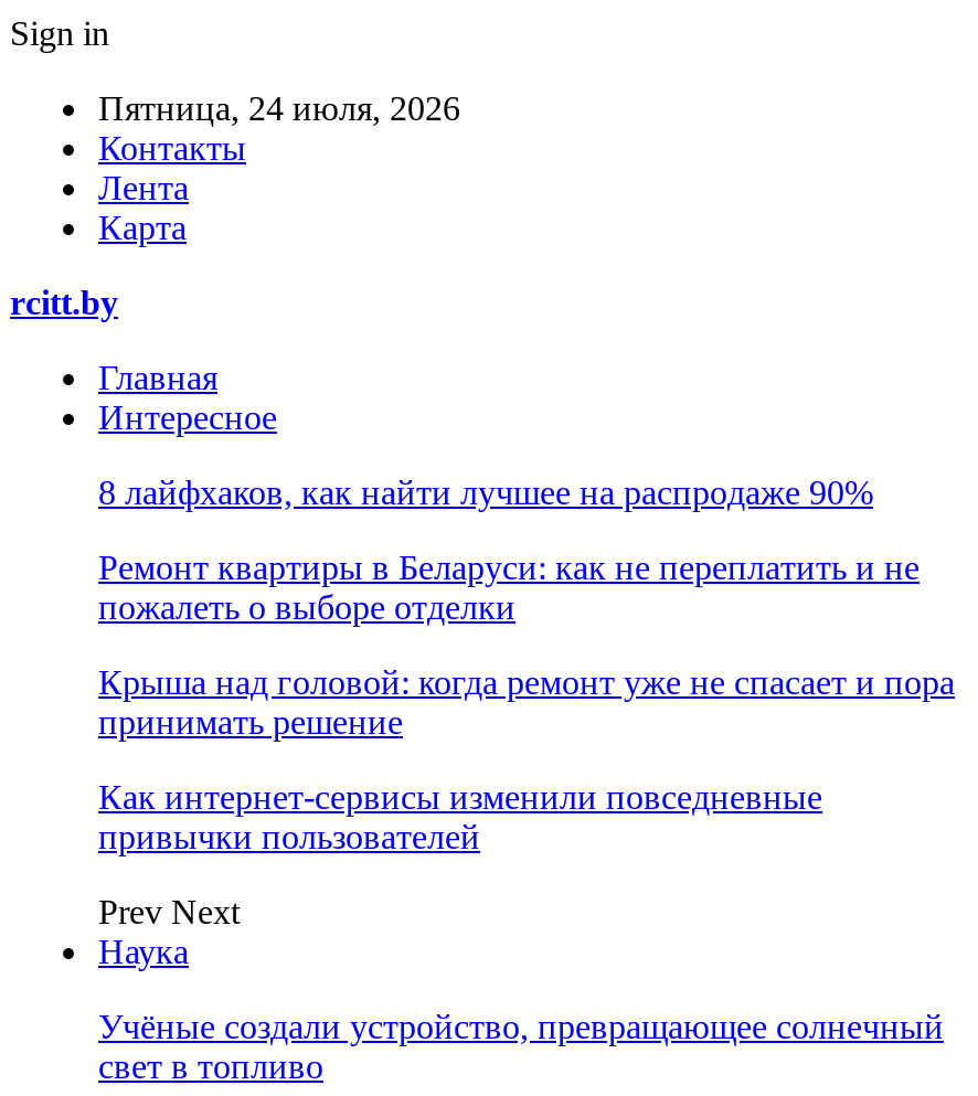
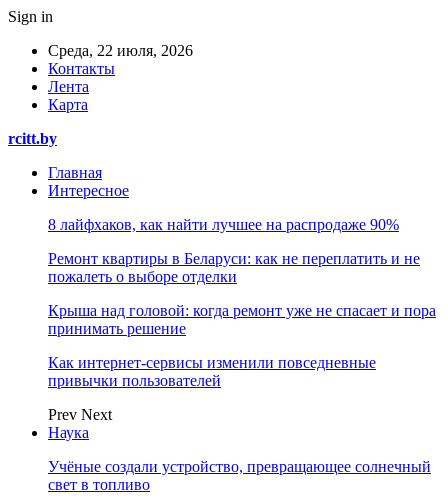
[98,89,460,127] Пятница, 24 июля, 2026 -> [48,42,193,59] Среда, 22 июля, 2026

